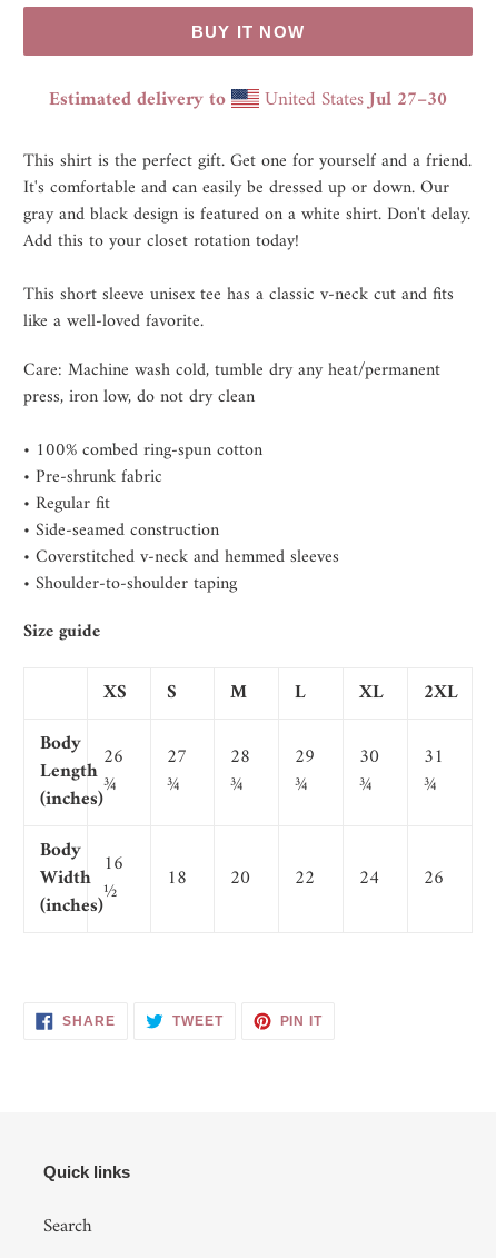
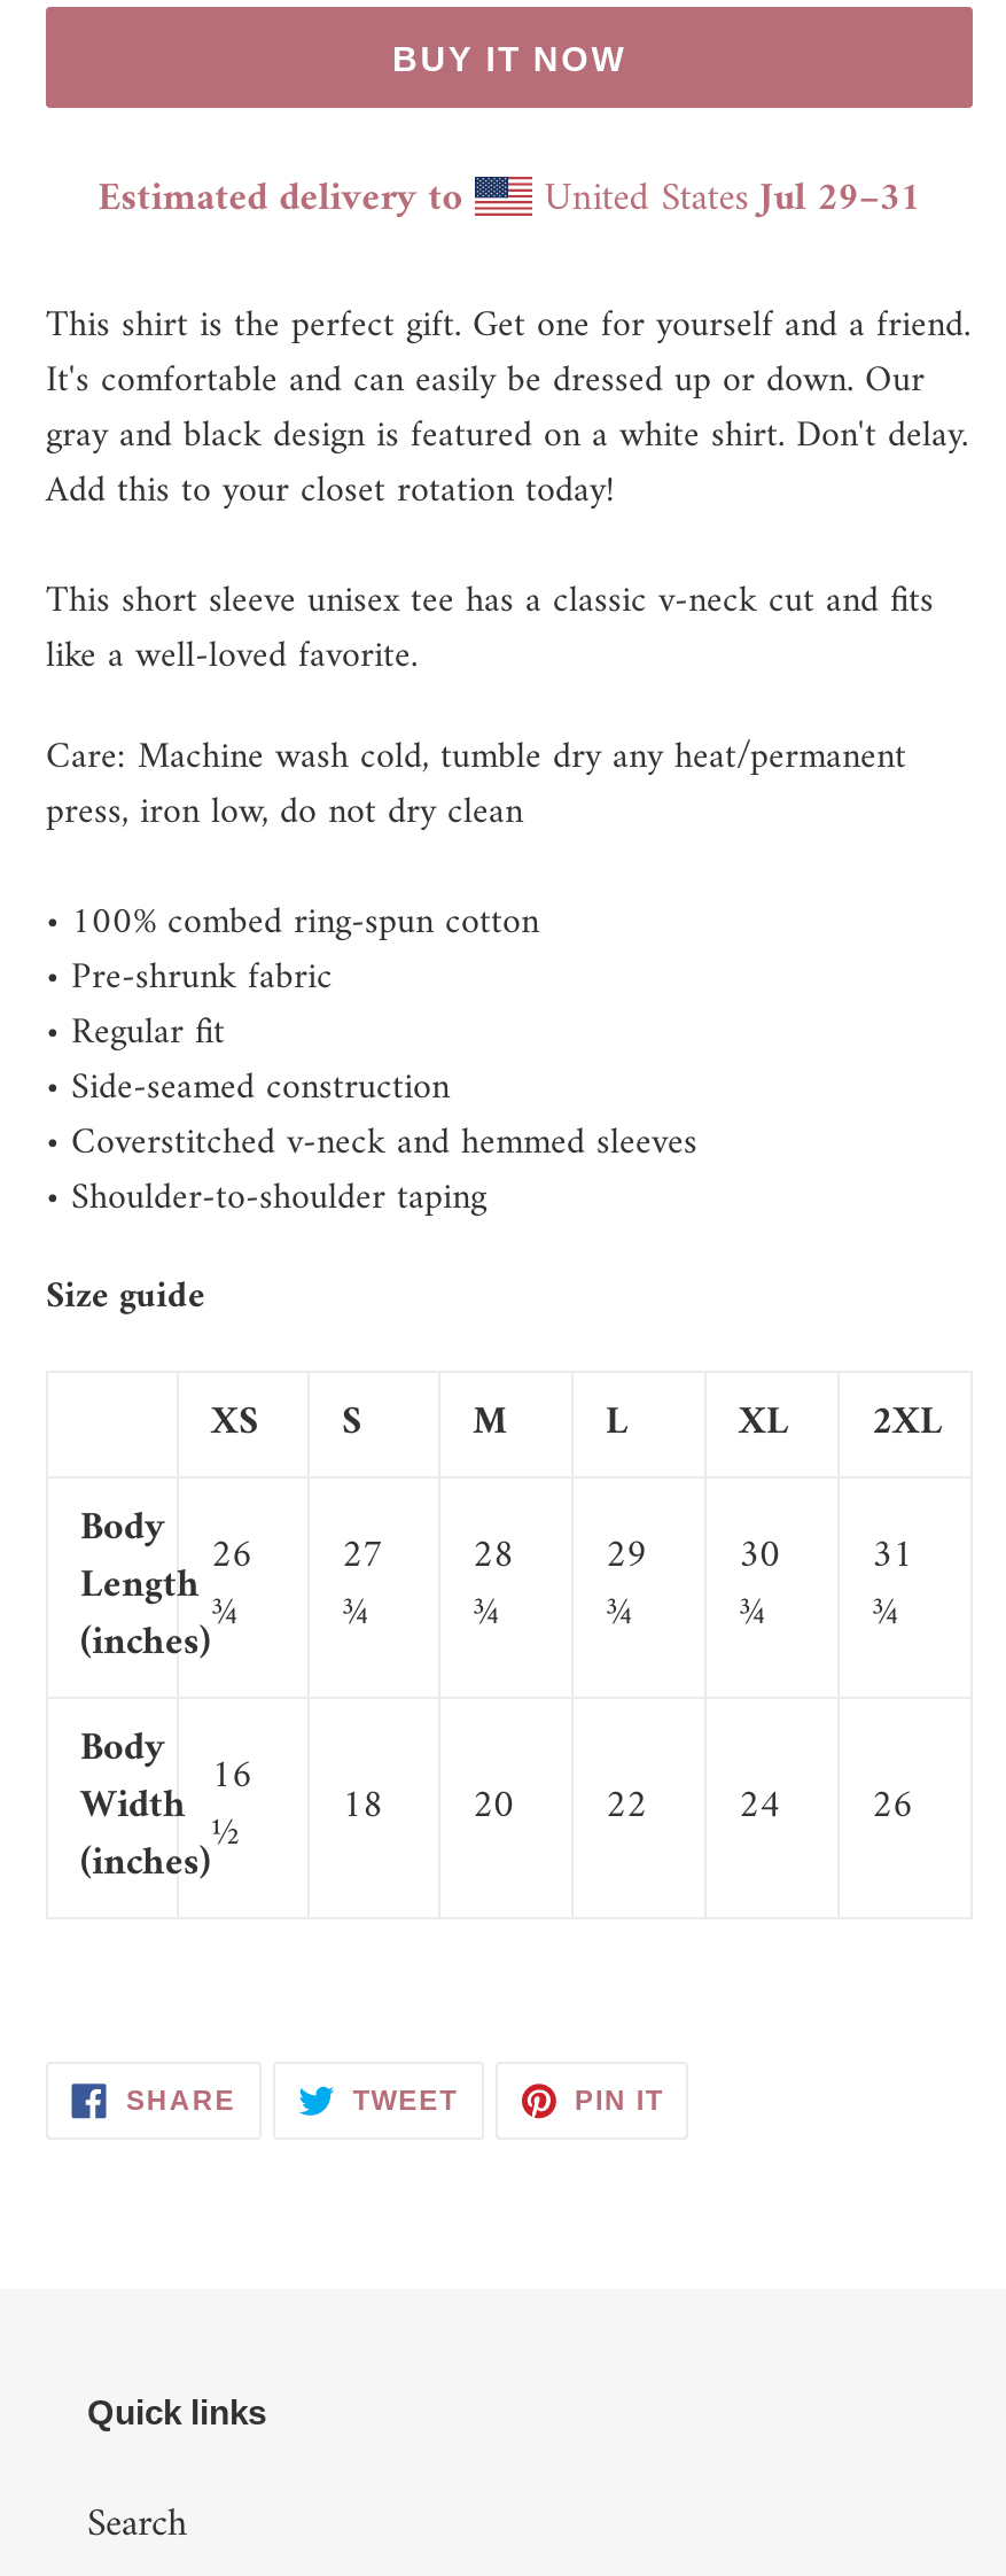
[259,84,447,117] United StatesJul 27–30 -> [533,166,920,235] United StatesJul 29–31

